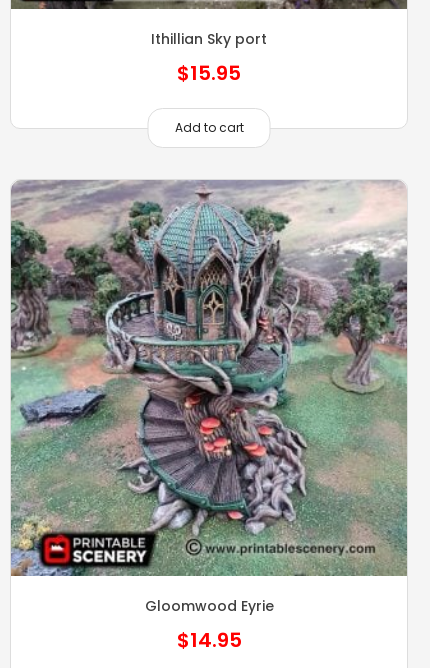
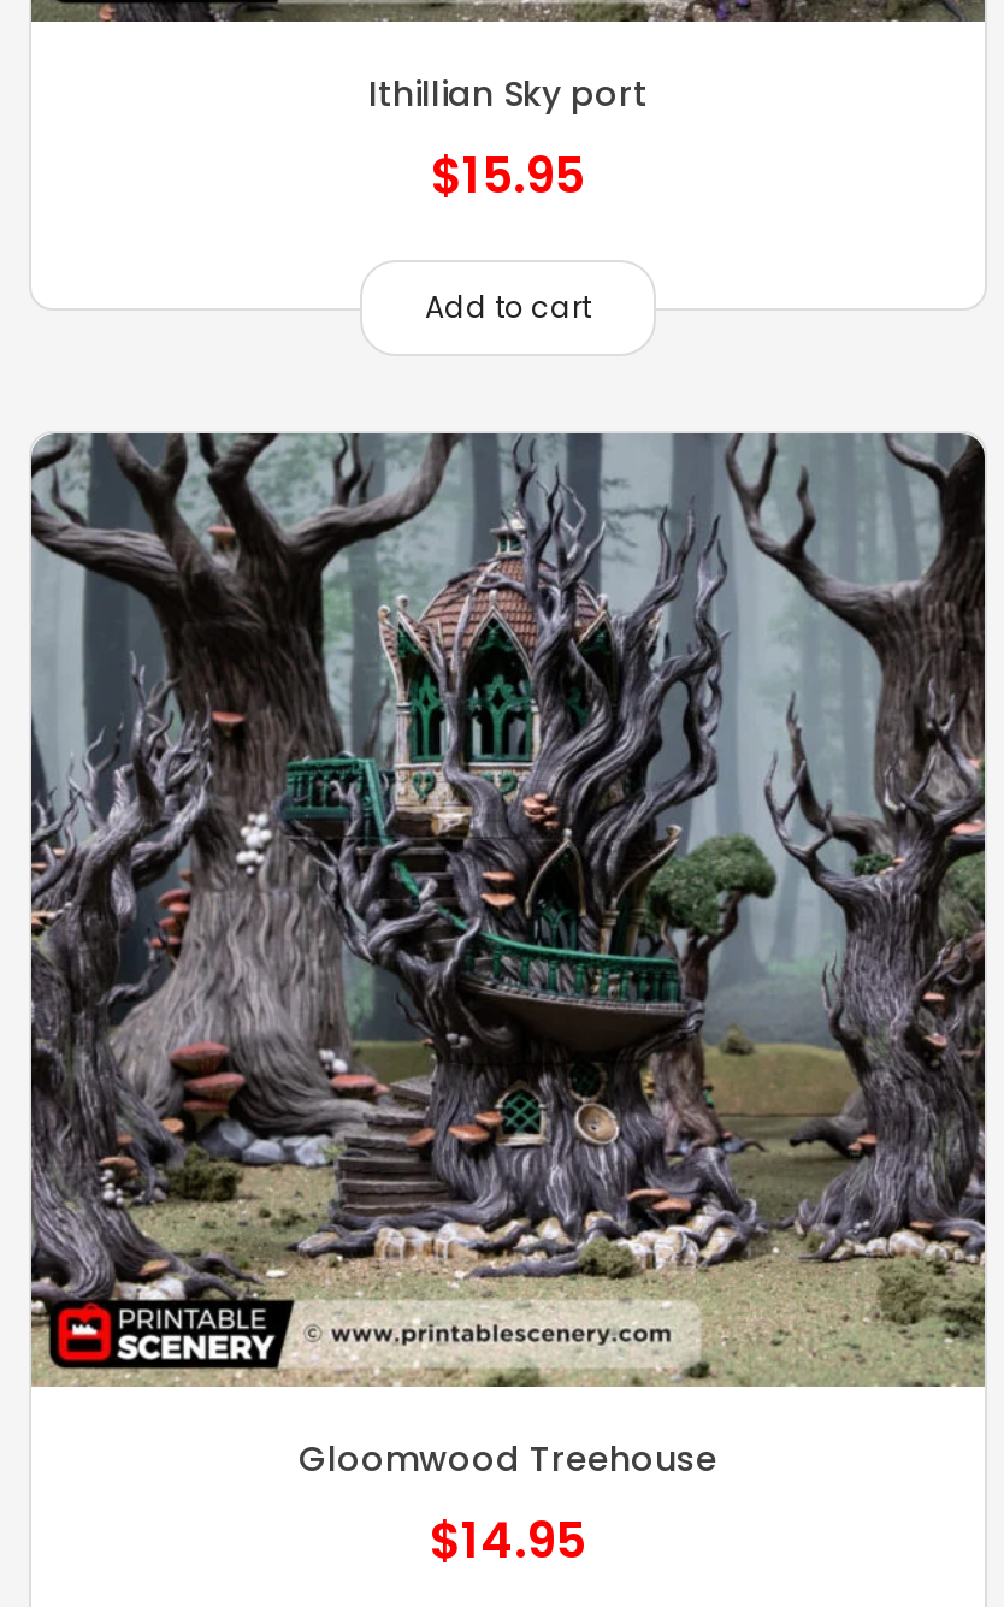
[10,181,408,616] [image] | Gloomwood Eyrie -> [29,433,987,1482] [image] | Gloomwood Treehouse

